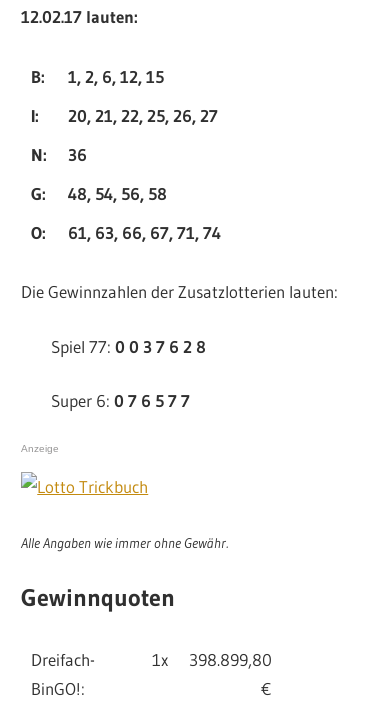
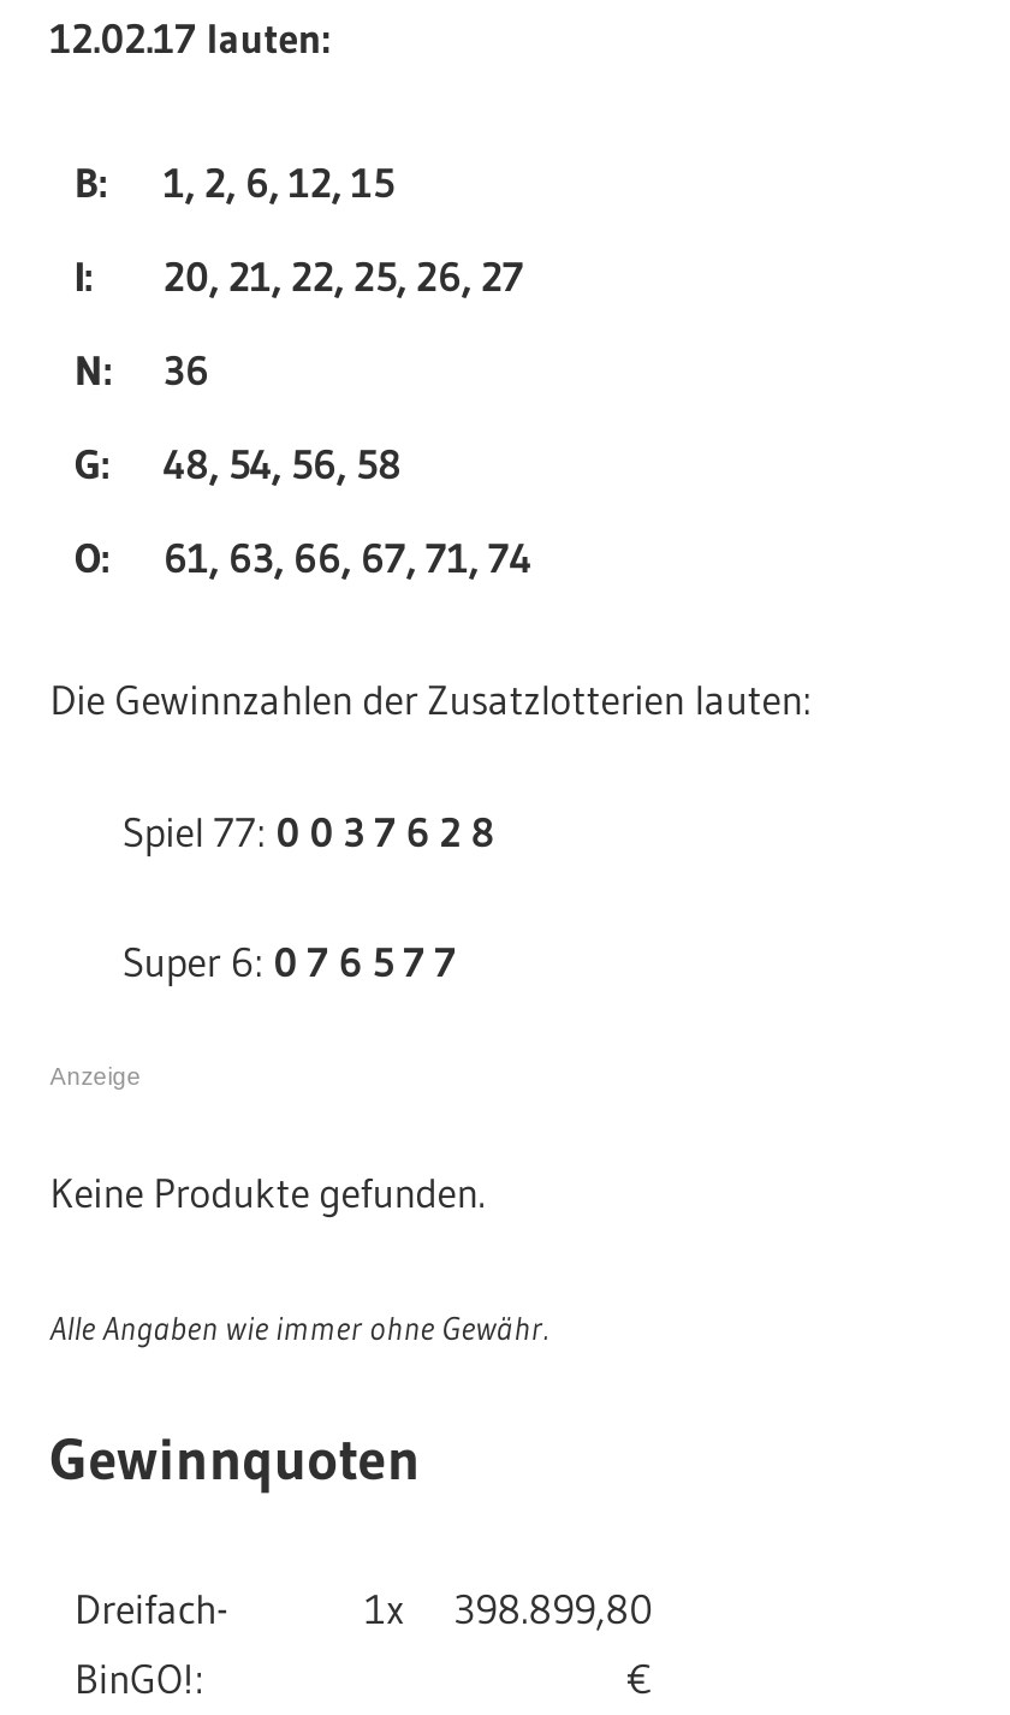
none -> [50,1167,485,1218] Keine Produkte gefunden.

